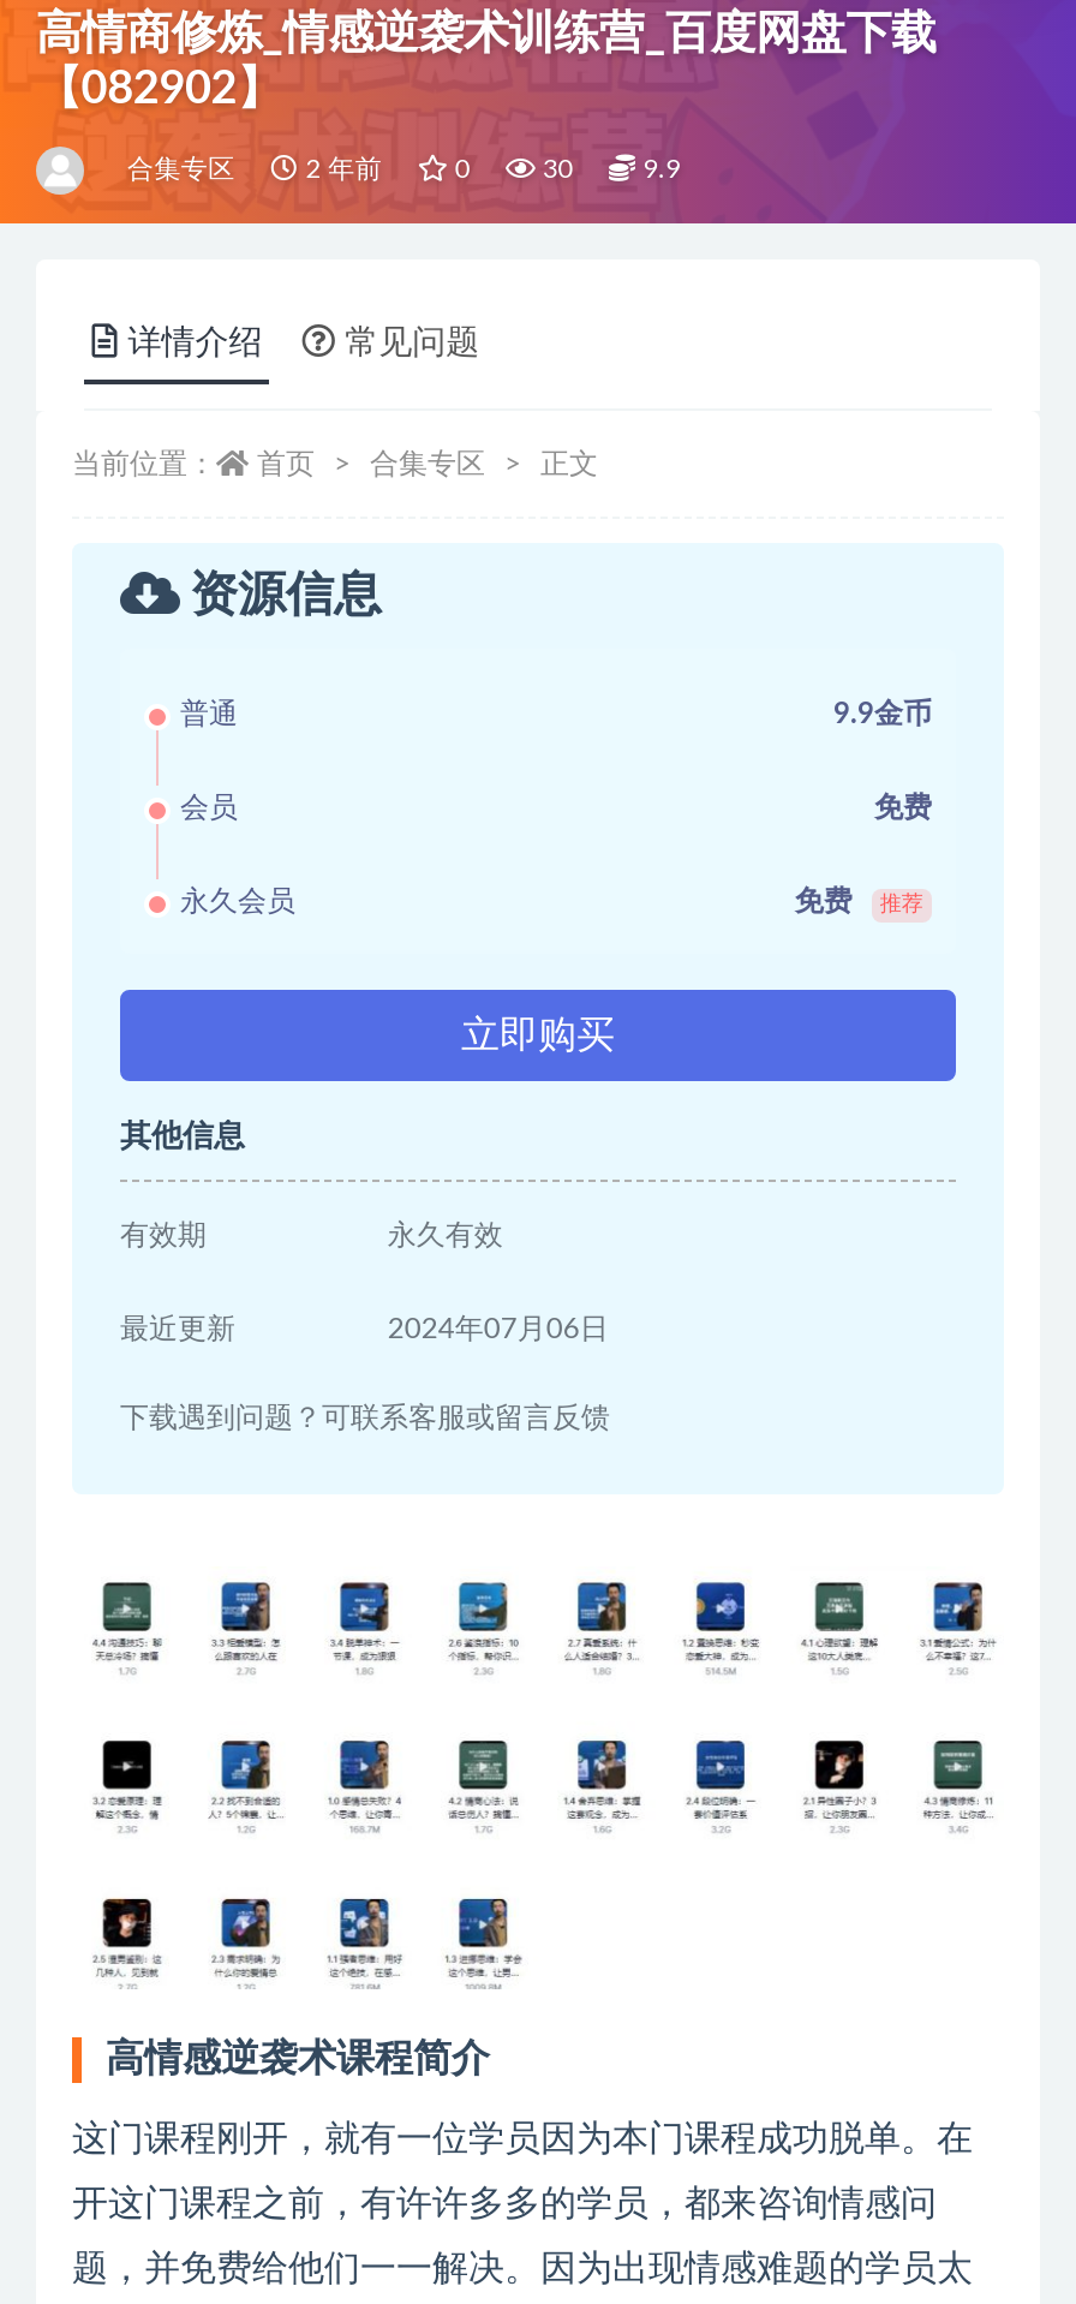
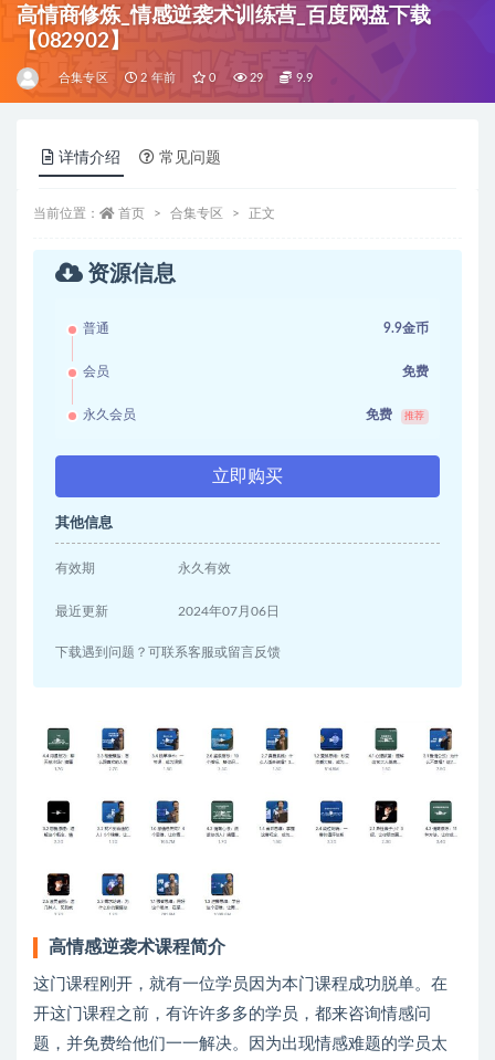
[535,156,573,183] 30 -> [246,72,263,84] 29

